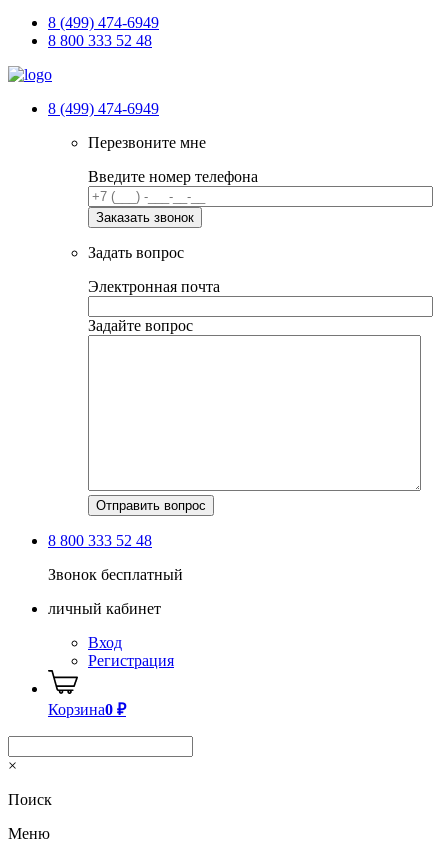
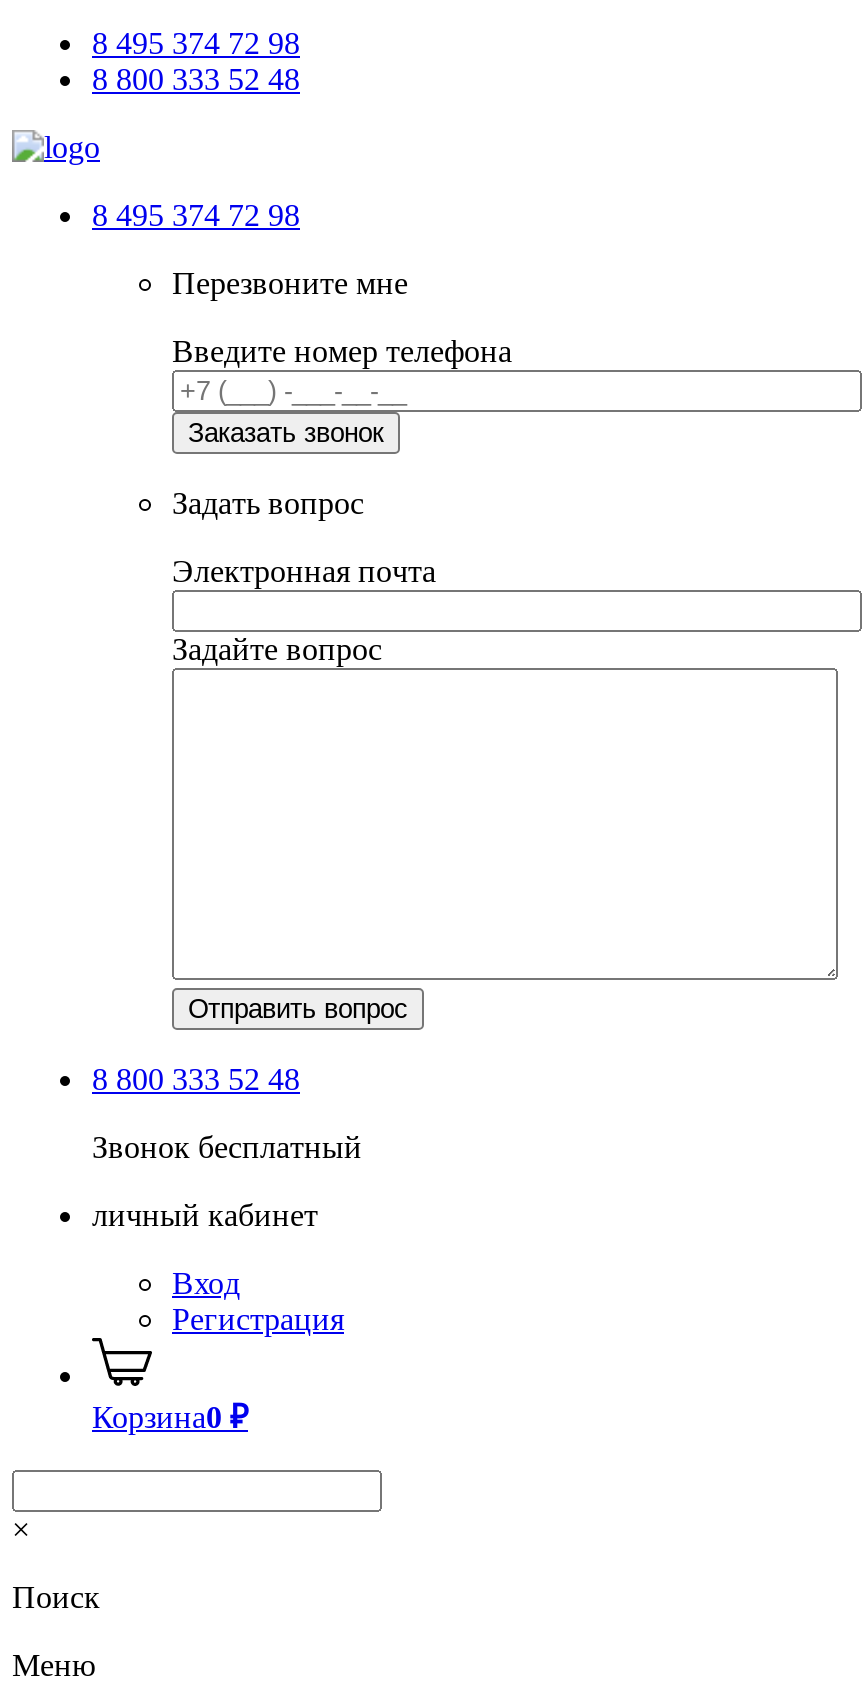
[48,14,159,31] 8 (499) 474-6949 -> [92,26,300,60] 8 495 374 72 98
[48,100,159,117] 8 (499) 474-6949 -> [92,198,300,232] 8 495 374 72 98

